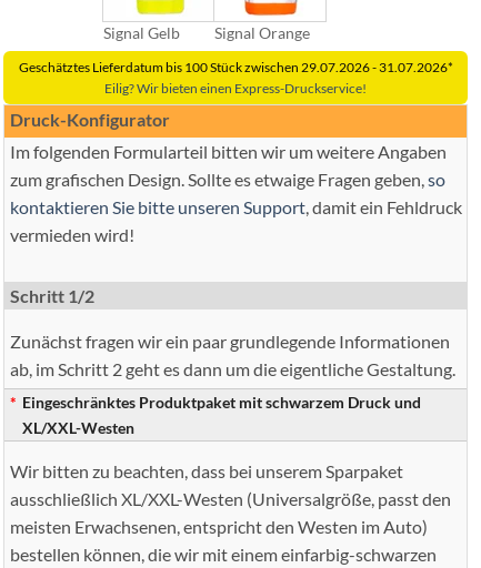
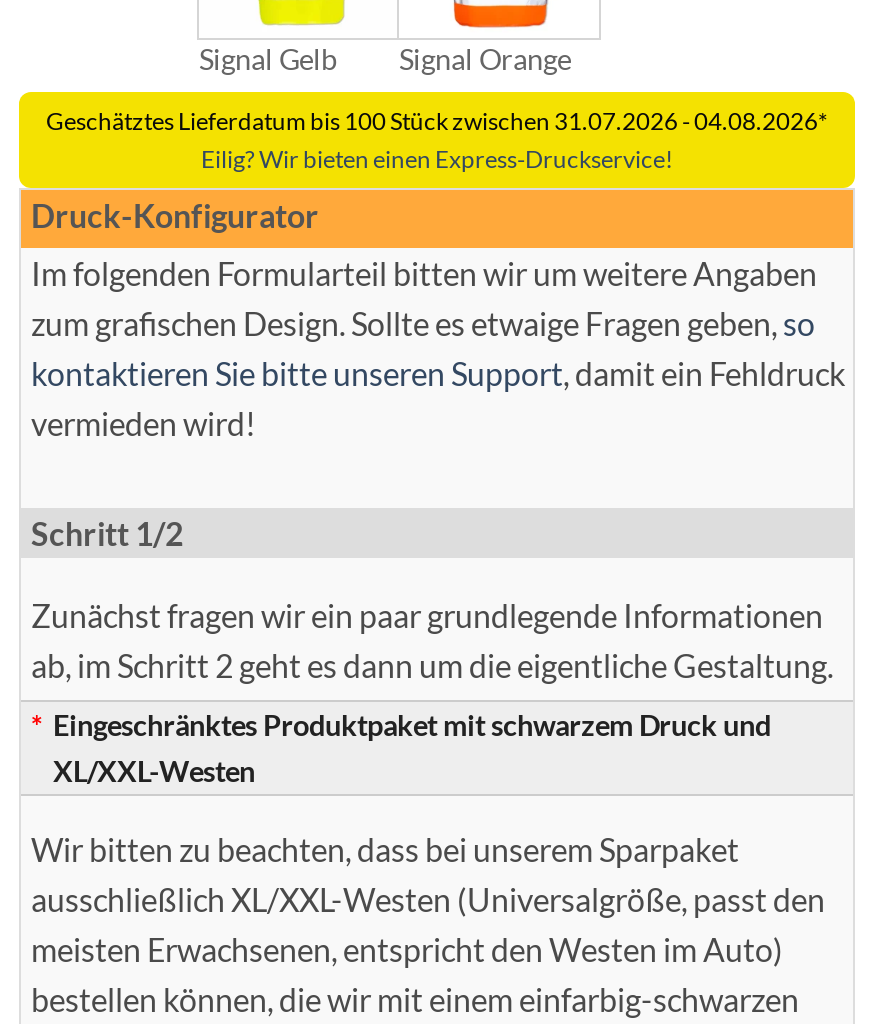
[18,58,453,75] Geschätztes Lieferdatum bis 100 Stück zwischen 29.07.2026 - 31.07.2026* -> [46,105,828,135] Geschätztes Lieferdatum bis 100 Stück zwischen 31.07.2026 - 04.08.2026*

